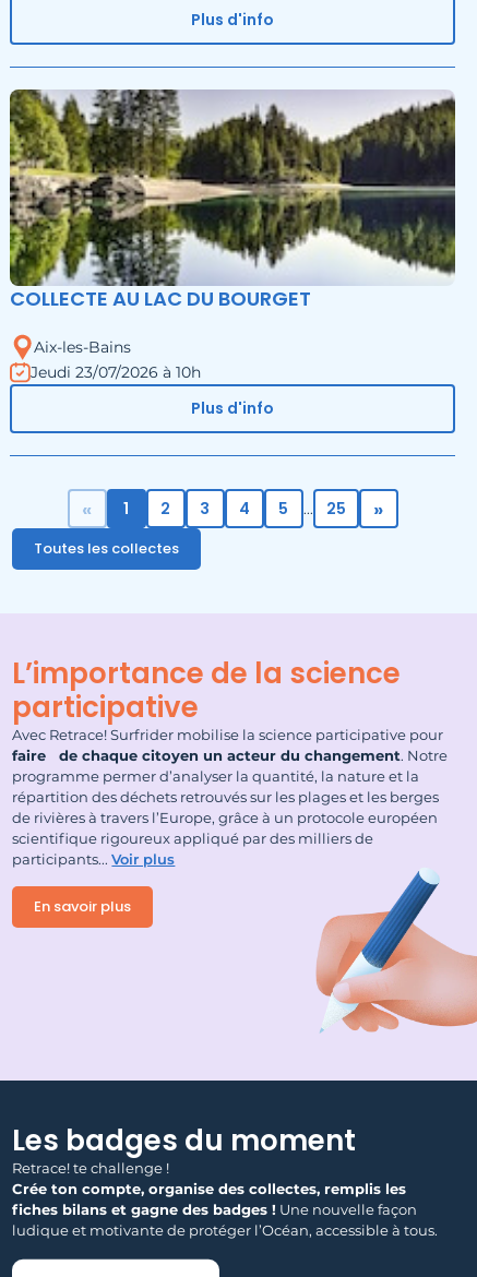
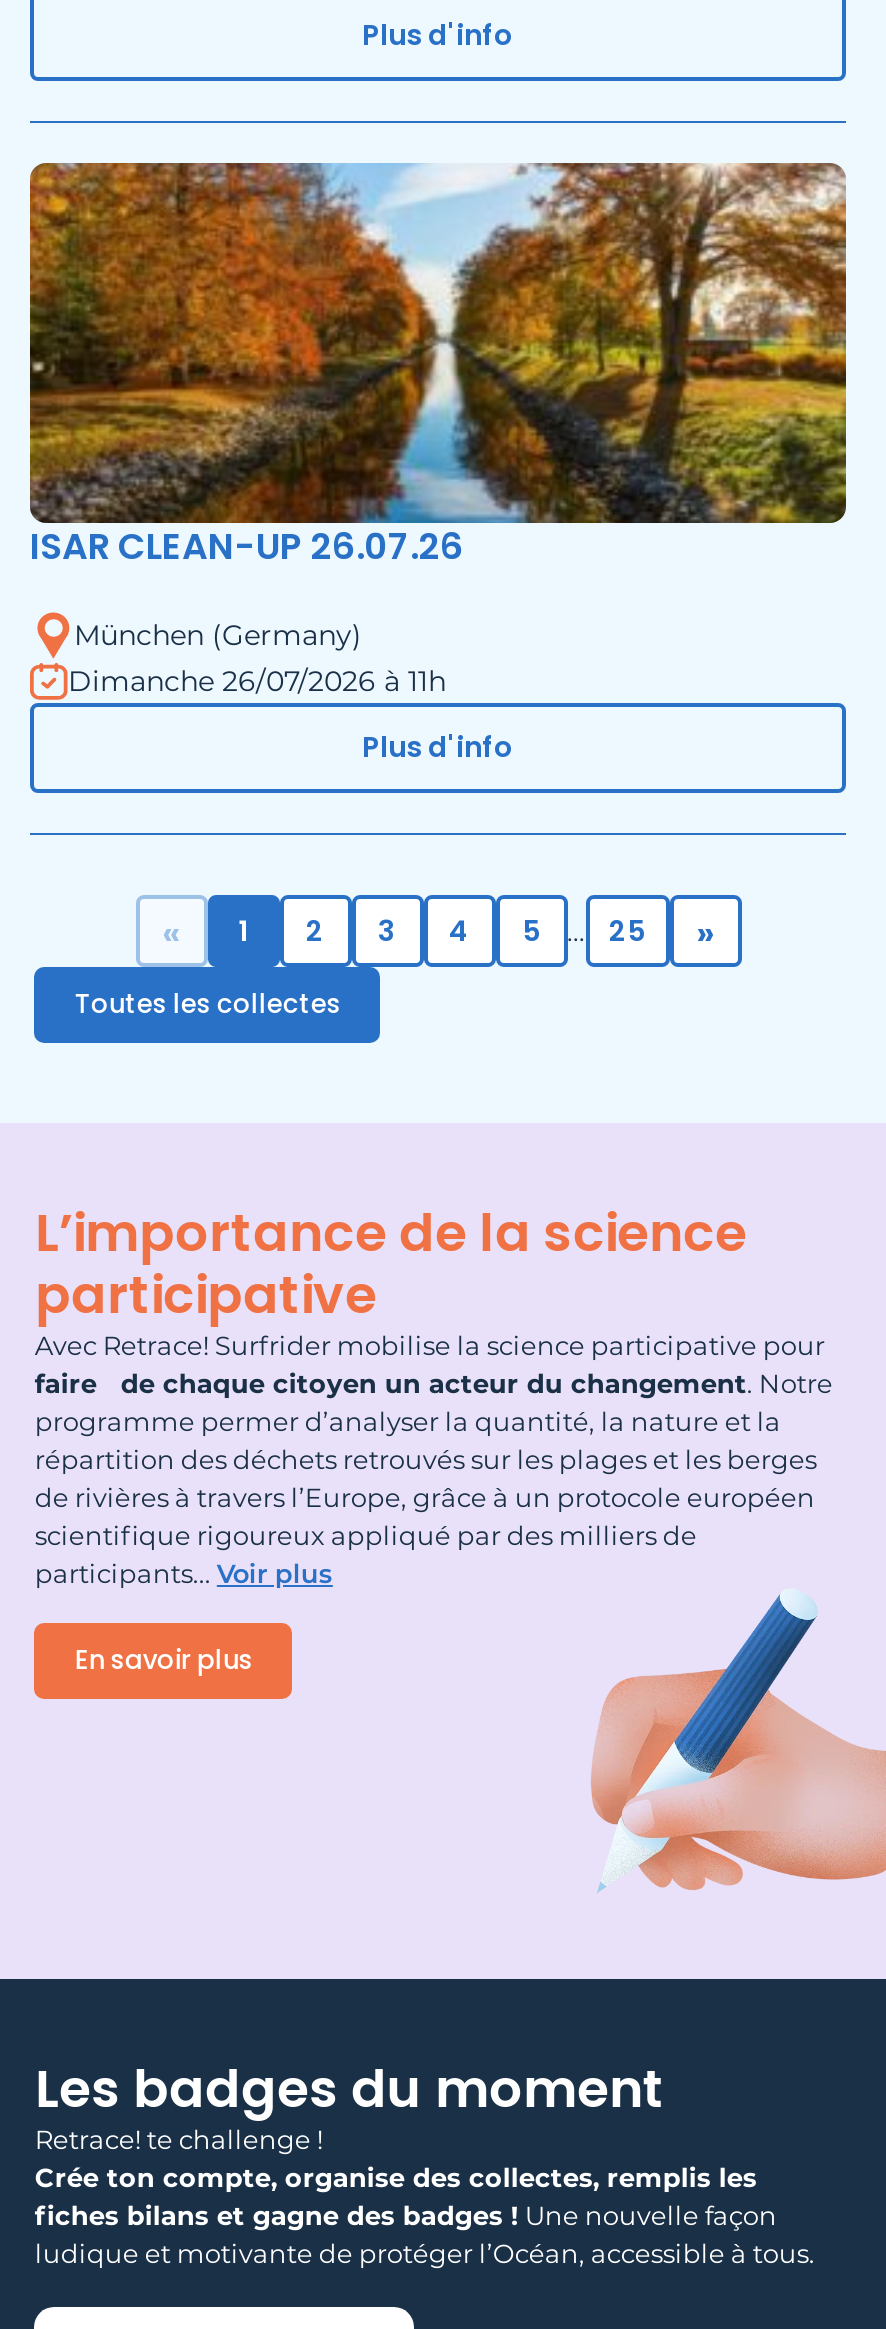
[9,88,456,313] [image] | COLLECTE AU LAC DU BOURGET -> [28,161,848,572] [image] | ISAR CLEAN-UP 26.07.26
[31,337,201,382] Aix-les-Bains | Jeudi 23/07/2026 à 10h -> [68,617,446,700] München (Germany) | Dimanche 26/07/2026 à 11h

